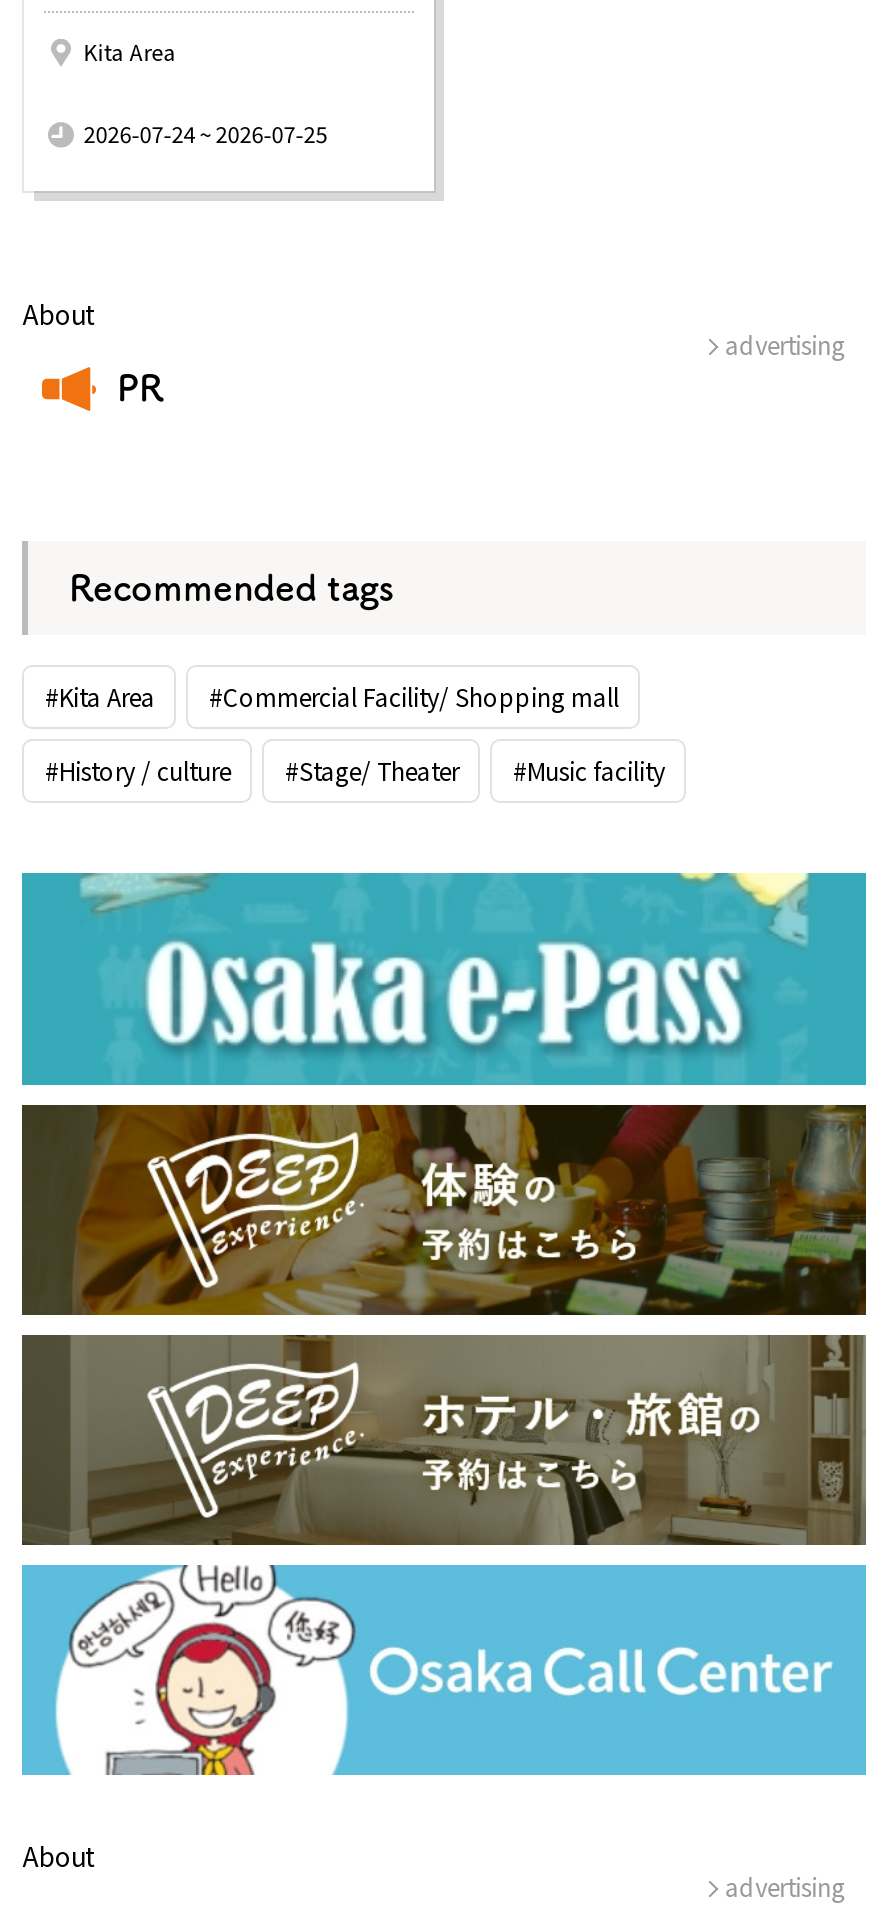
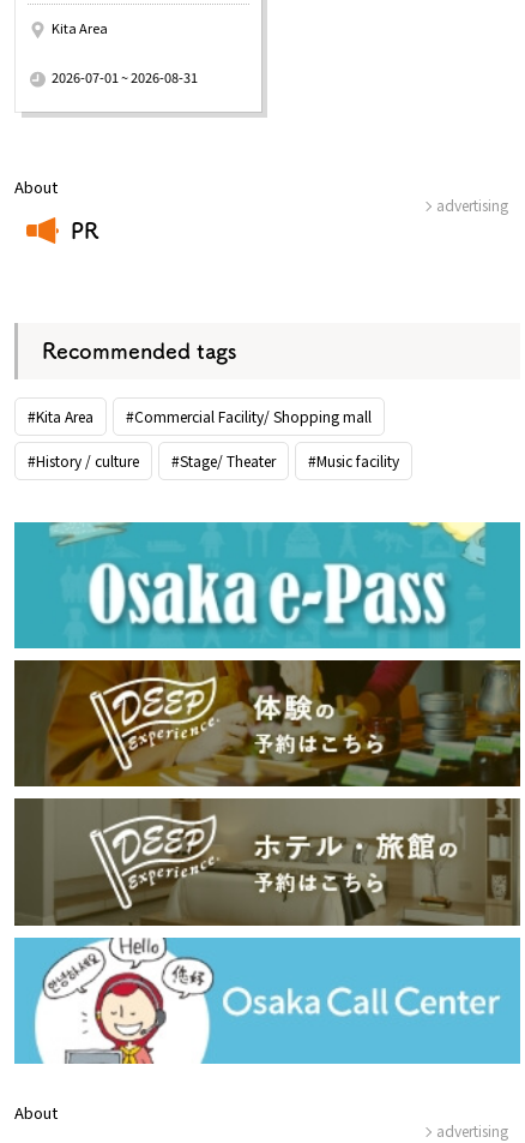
[83,116,327,148] 2026-07-24 ~ 2026-07-25 -> [51,67,197,87] 2026-07-01 ~ 2026-08-31

